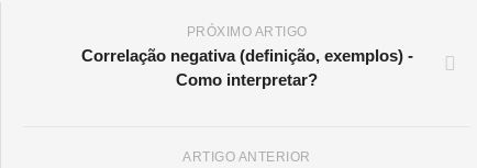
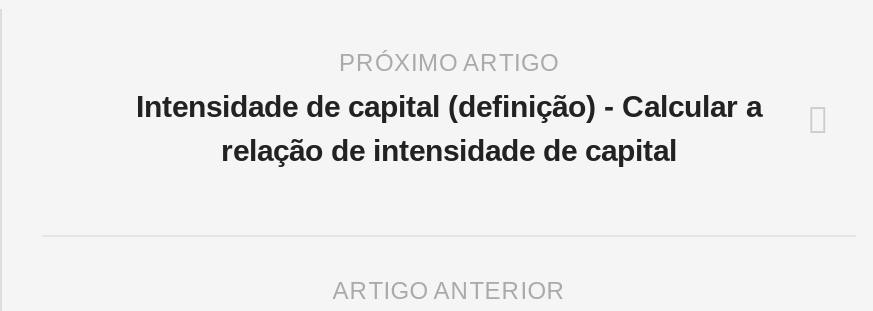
[81,46,413,89] Correlação negativa (definição, exemplos) - | Como interpretar? -> [136,89,762,167] Intensidade de capital (definição) - Calcular a | relação de intensidade de capital

